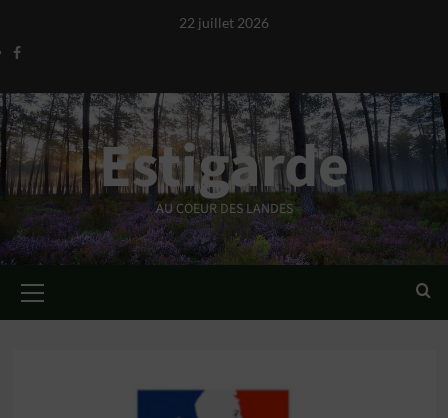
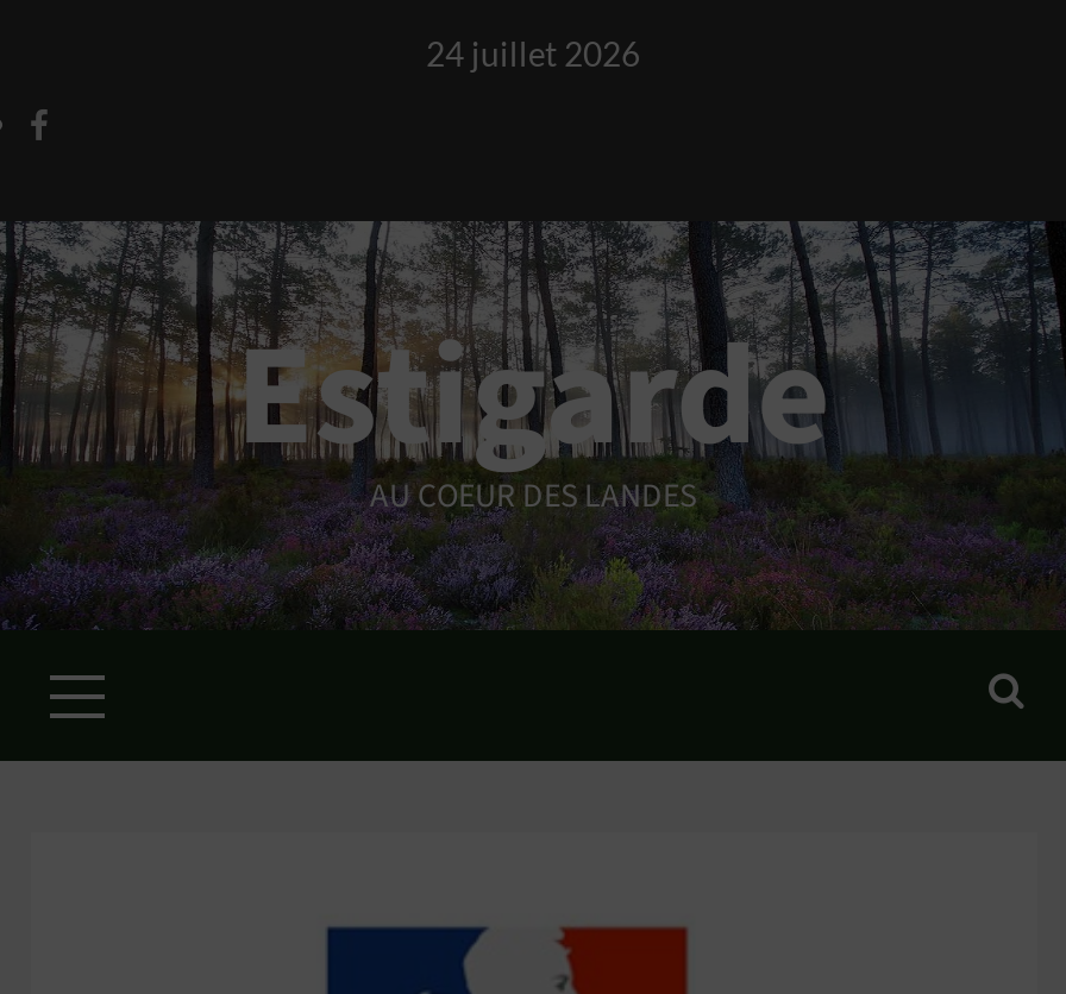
[179,14,269,31] 22 juillet 2026 -> [426,33,640,74] 24 juillet 2026

